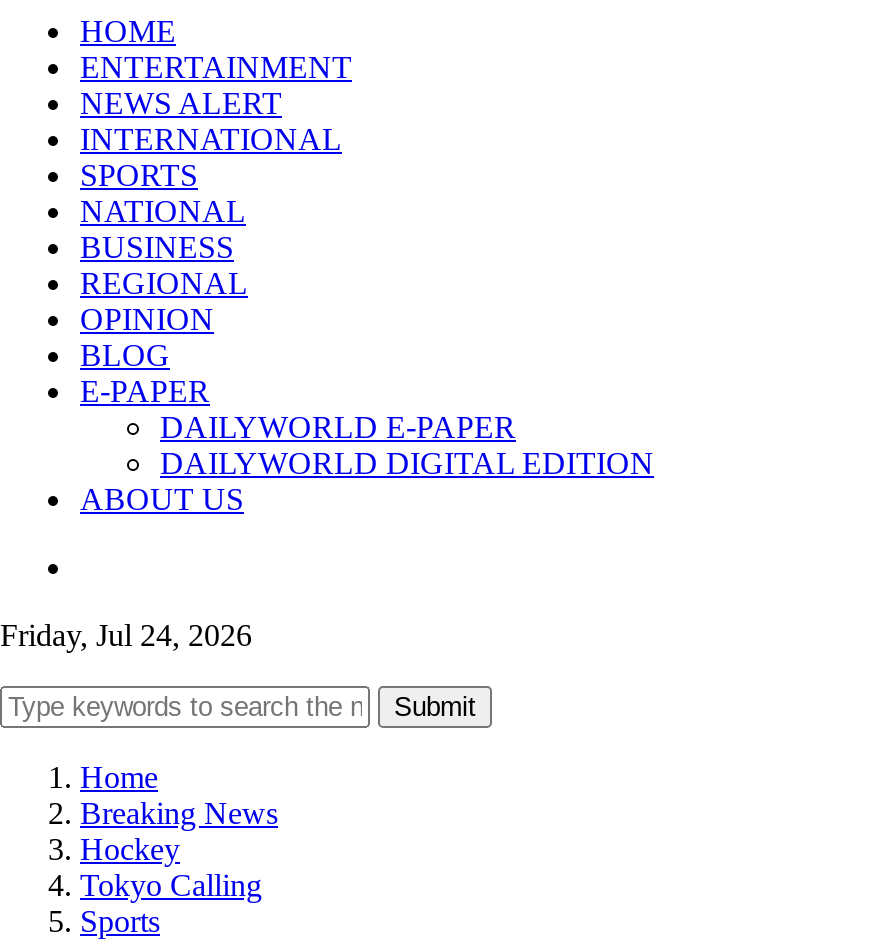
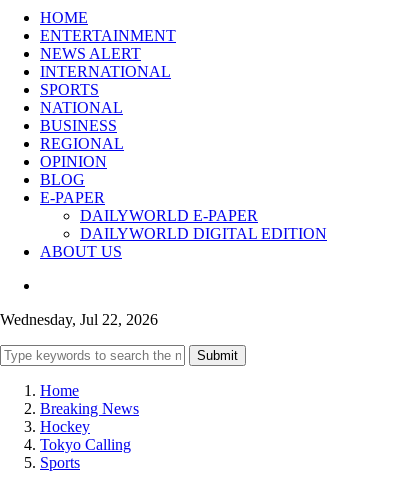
[0,618,252,652] Friday, Jul 24, 2026 -> [0,311,158,328] Wednesday, Jul 22, 2026

